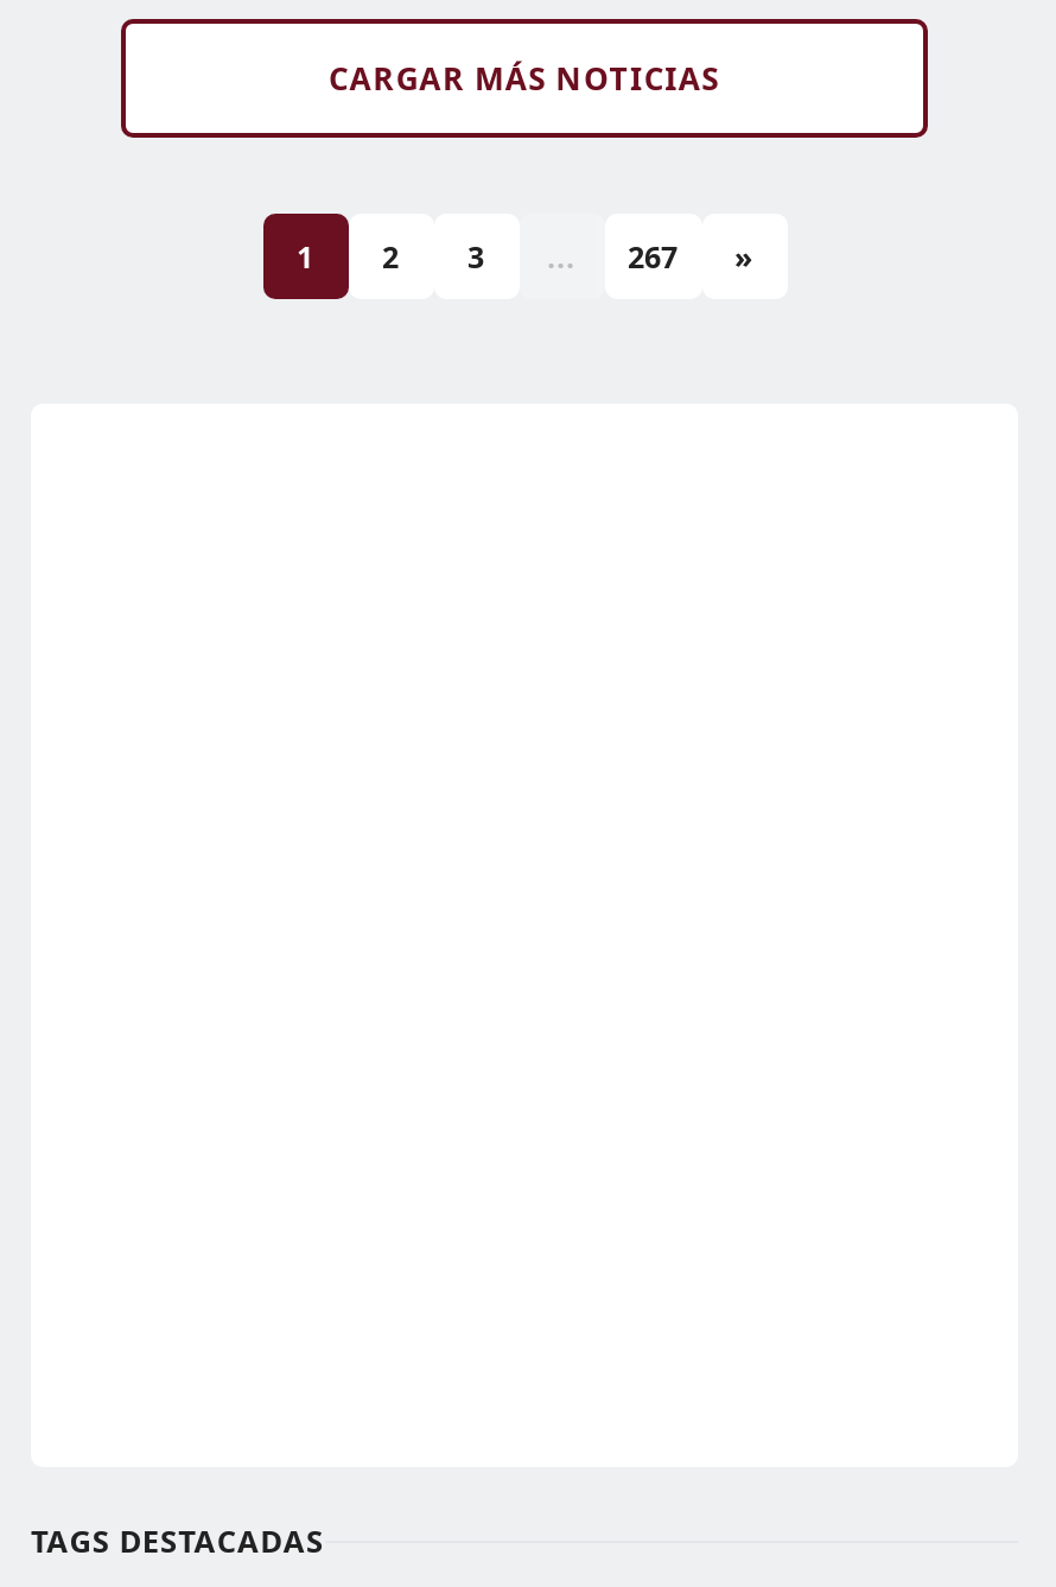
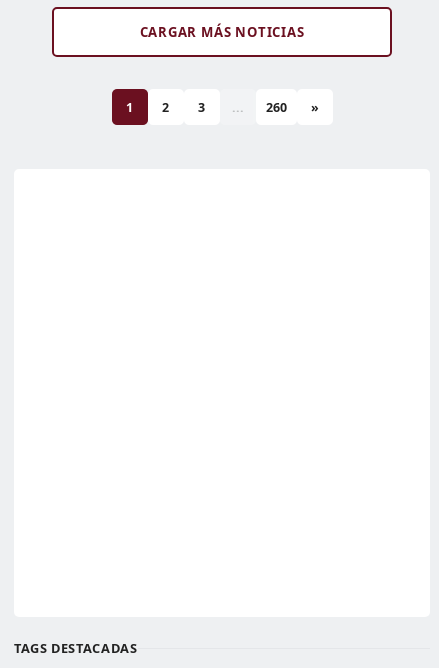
[628,236,678,277] 267 -> [265,98,286,115] 260

